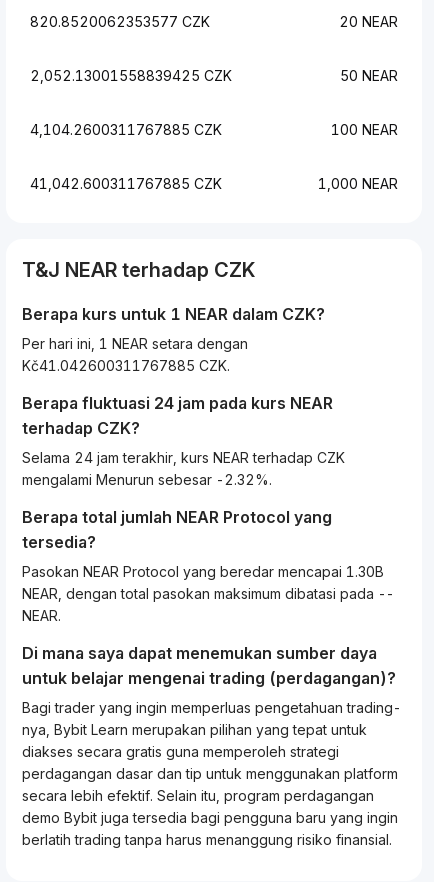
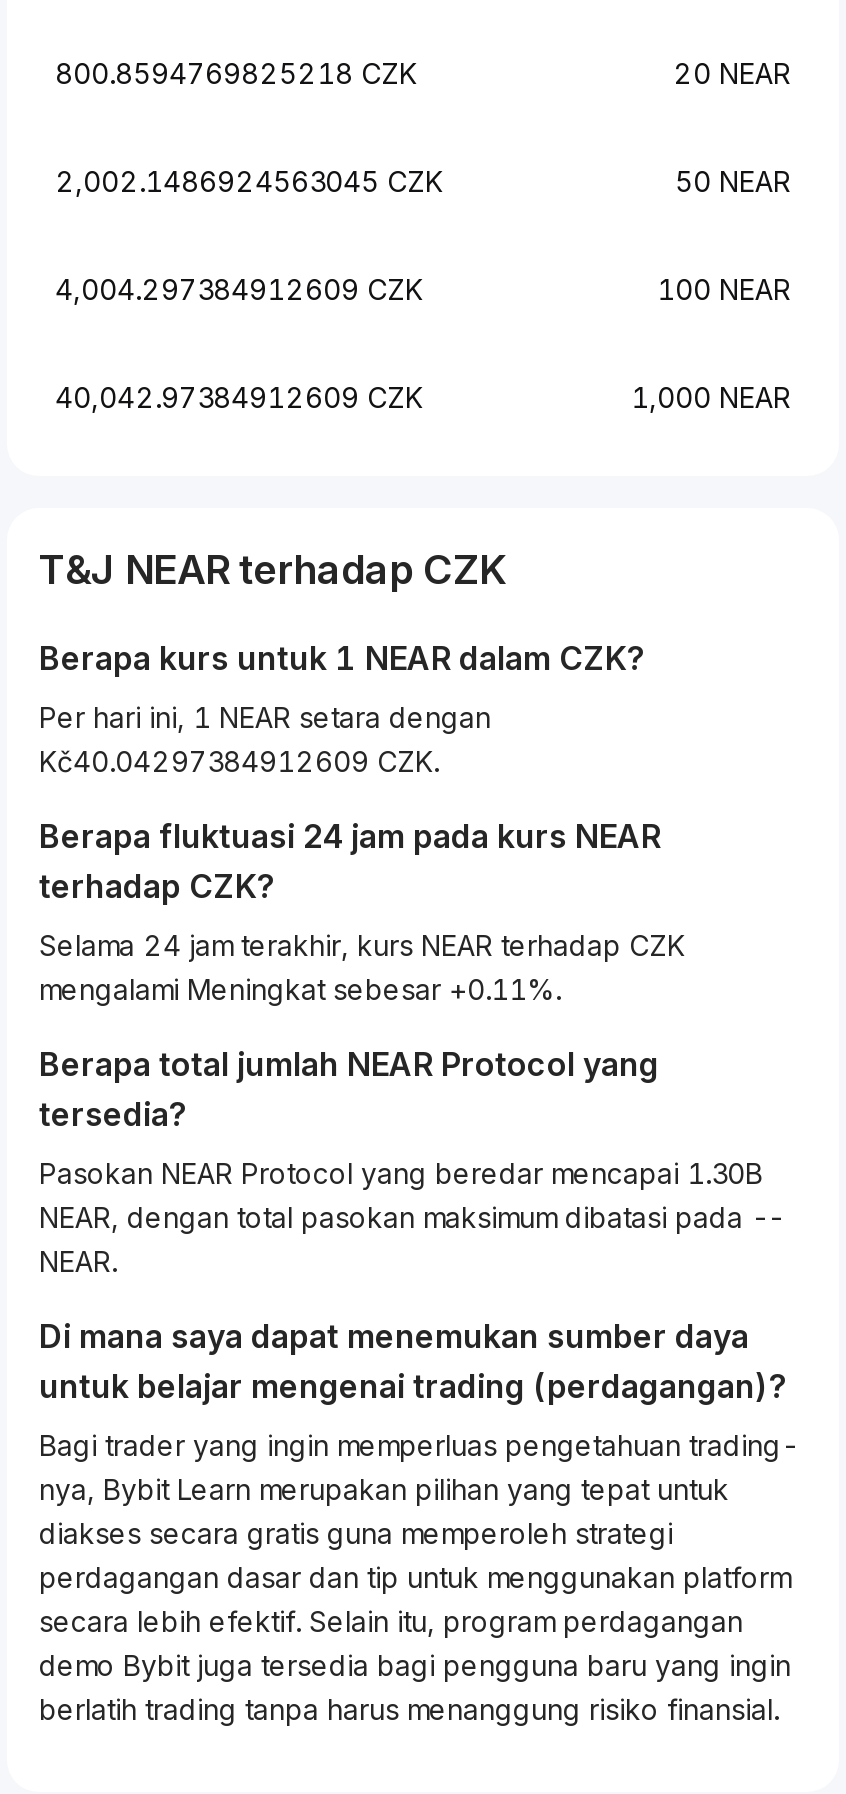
[30,13,210,30] 820.8520062353577 CZK -> [55,56,417,90] 800.8594769825218 CZK
[30,67,232,84] 2,052.13001558839425 CZK -> [55,164,443,198] 2,002.1486924563045 CZK
[30,121,222,138] 4,104.2600311767885 CZK -> [55,272,423,306] 4,004.297384912609 CZK
[30,175,222,192] 41,042.600311767885 CZK -> [55,380,423,414] 40,042.97384912609 CZK
[22,357,230,374] Kč41.042600311767885 CZK. -> [39,744,439,778] Kč40.04297384912609 CZK.
[22,471,272,488] mengalami Menurun sebesar -2.32%. -> [39,972,561,1006] mengalami Meningkat sebesar +0.11%.

